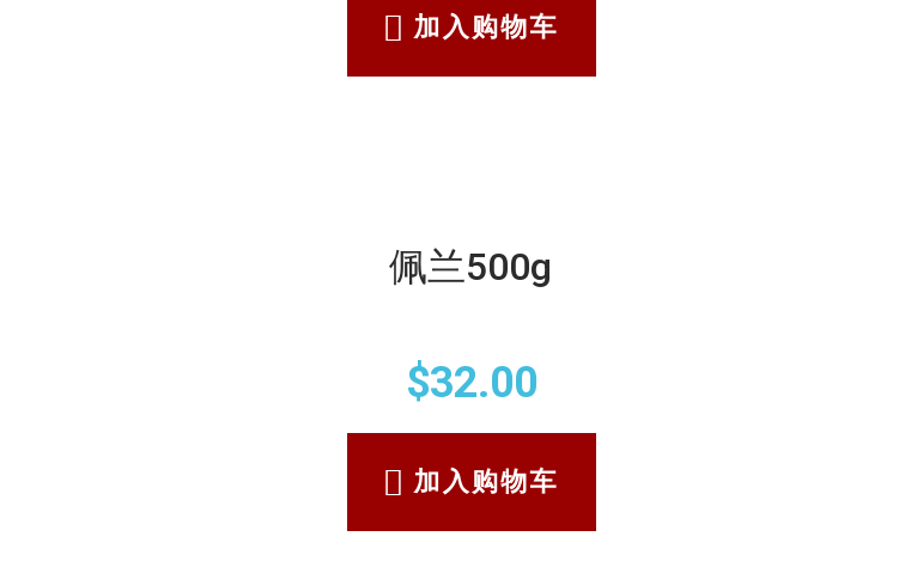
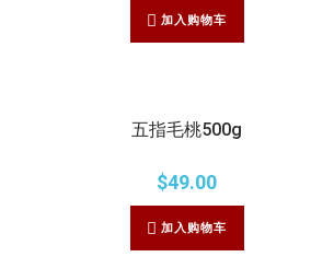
[389,244,554,289] 佩兰500g -> [132,119,243,140] 五指毛桃500g
[406,356,538,407] $32.00 -> [157,171,217,194] $49.00

